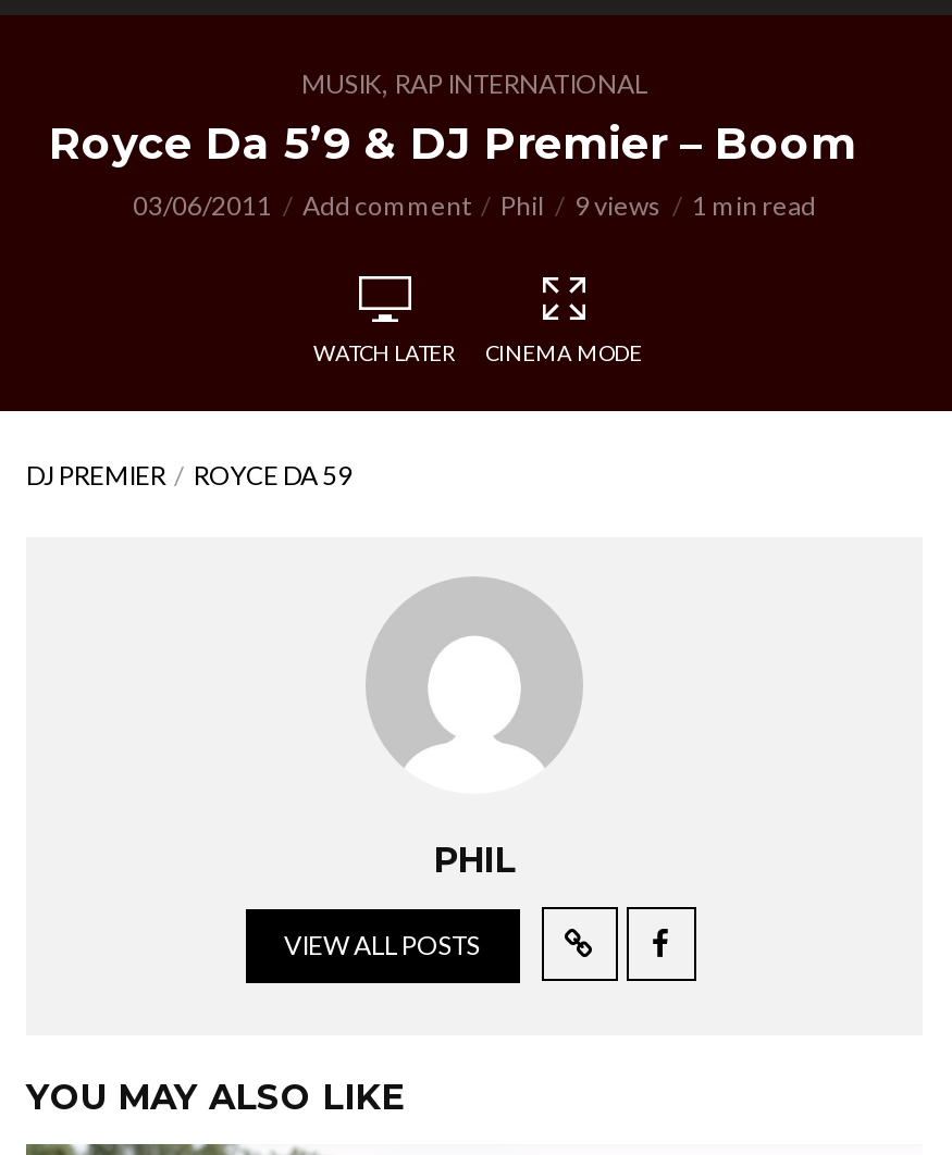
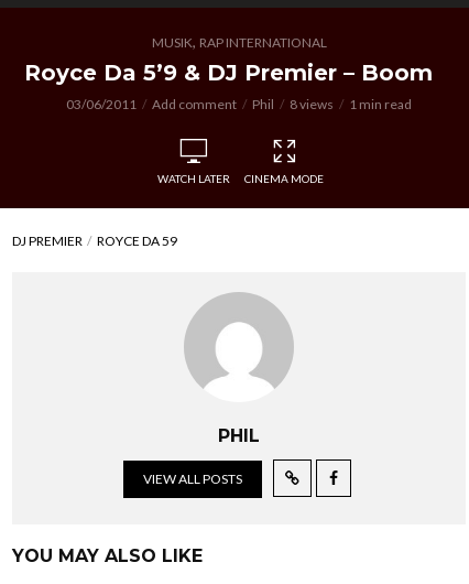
[133,189,816,222] 03/06/2011 Add comment Phil 9 views 1 min read -> [66,96,412,112] 03/06/2011 Add comment Phil 8 views 1 min read

